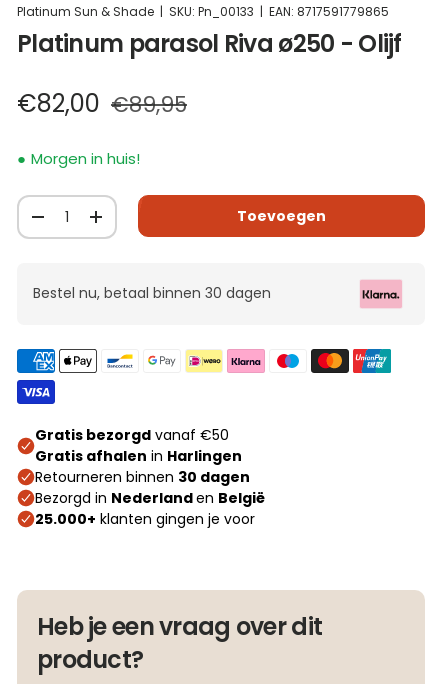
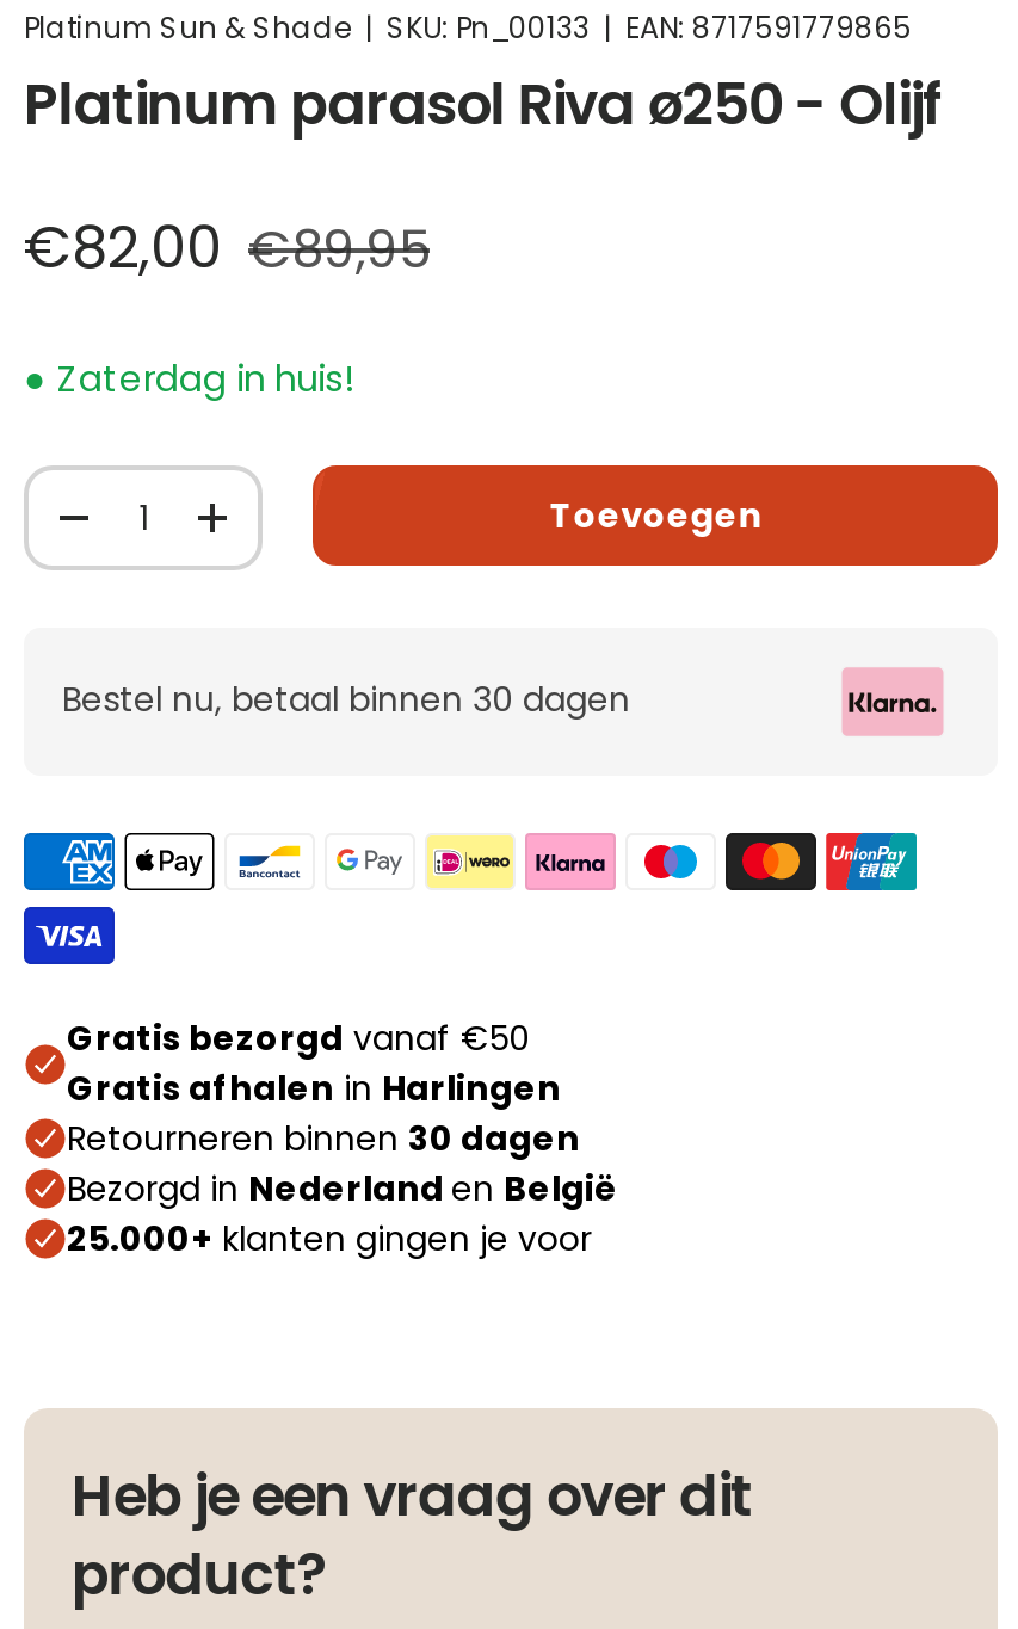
[31,148,140,169] Morgen in huis! -> [57,353,353,403] Zaterdag in huis!

